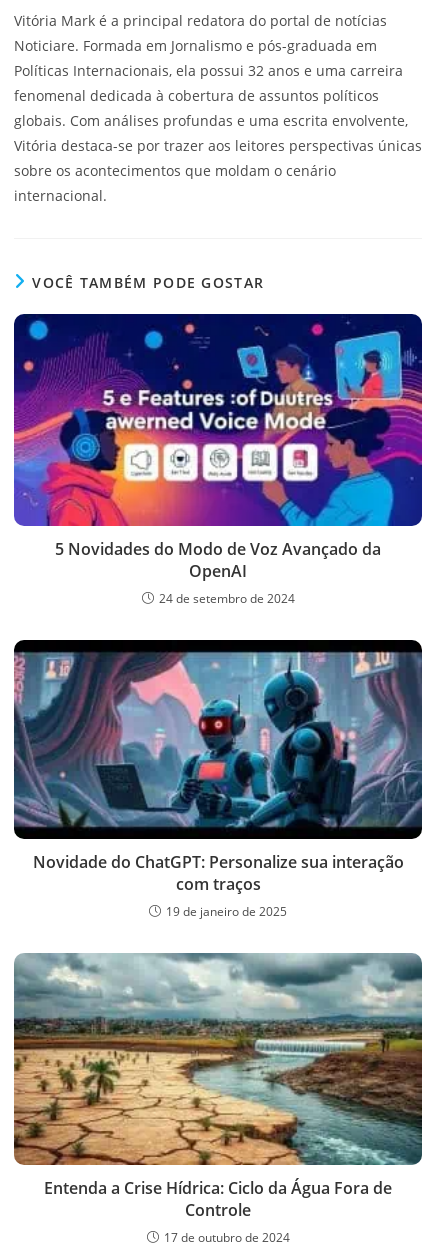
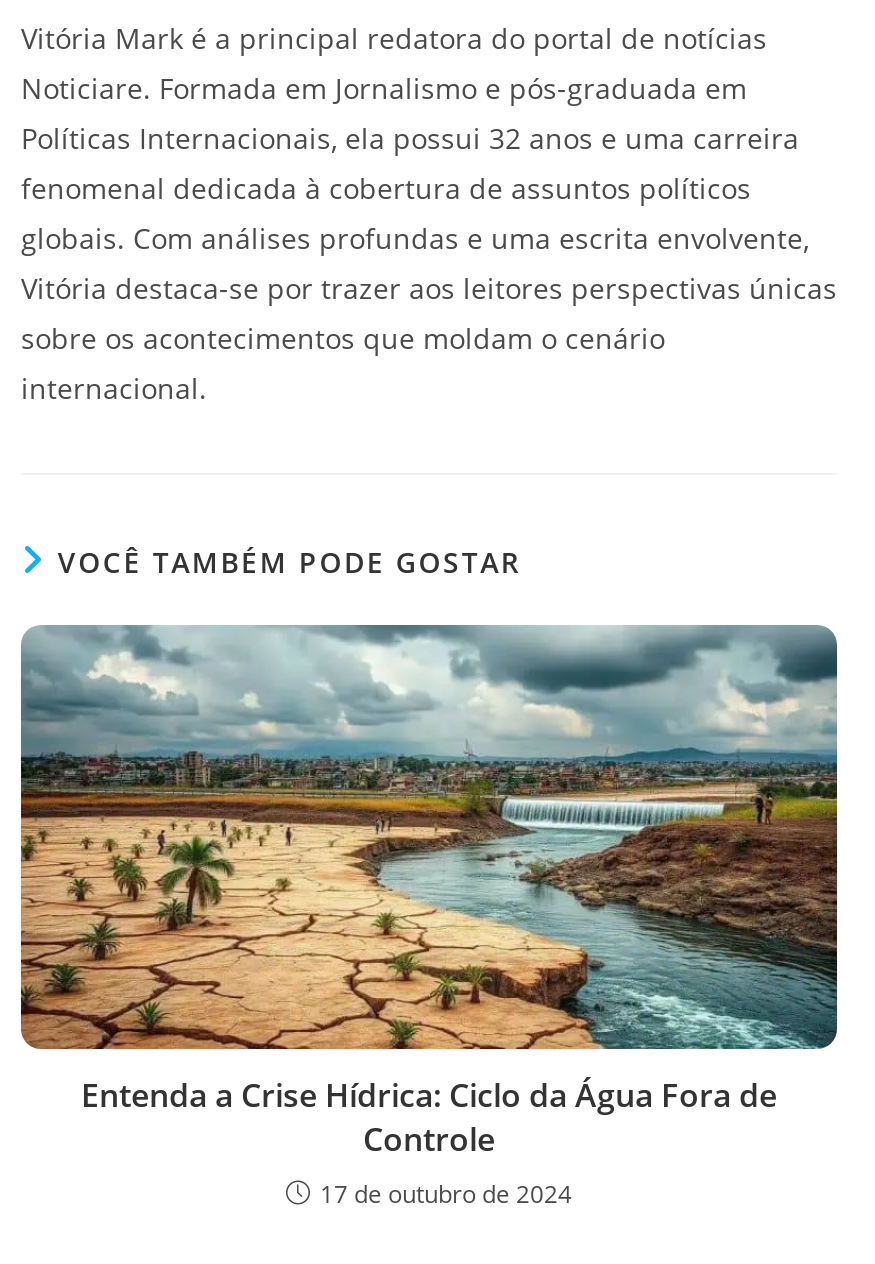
[13,313,423,607] [image] | 5 Novidades do Modo de Voz Avançado da | OpenAI | 24 de setembro de 2024 -> none
[13,639,423,920] [image] | Novidade do ChatGPT: Personalize sua interação | com traços | 19 de janeiro de 2025 -> none

